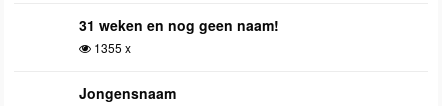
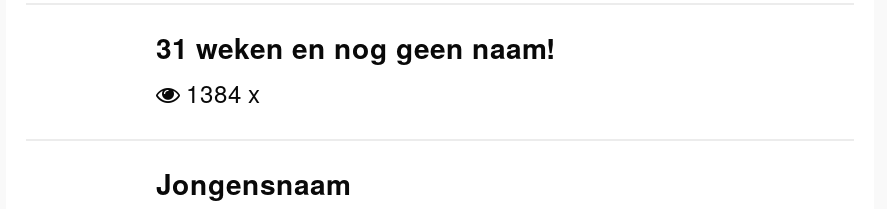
[91,39,131,56] 1355 x -> [180,75,260,109] 1384 x

